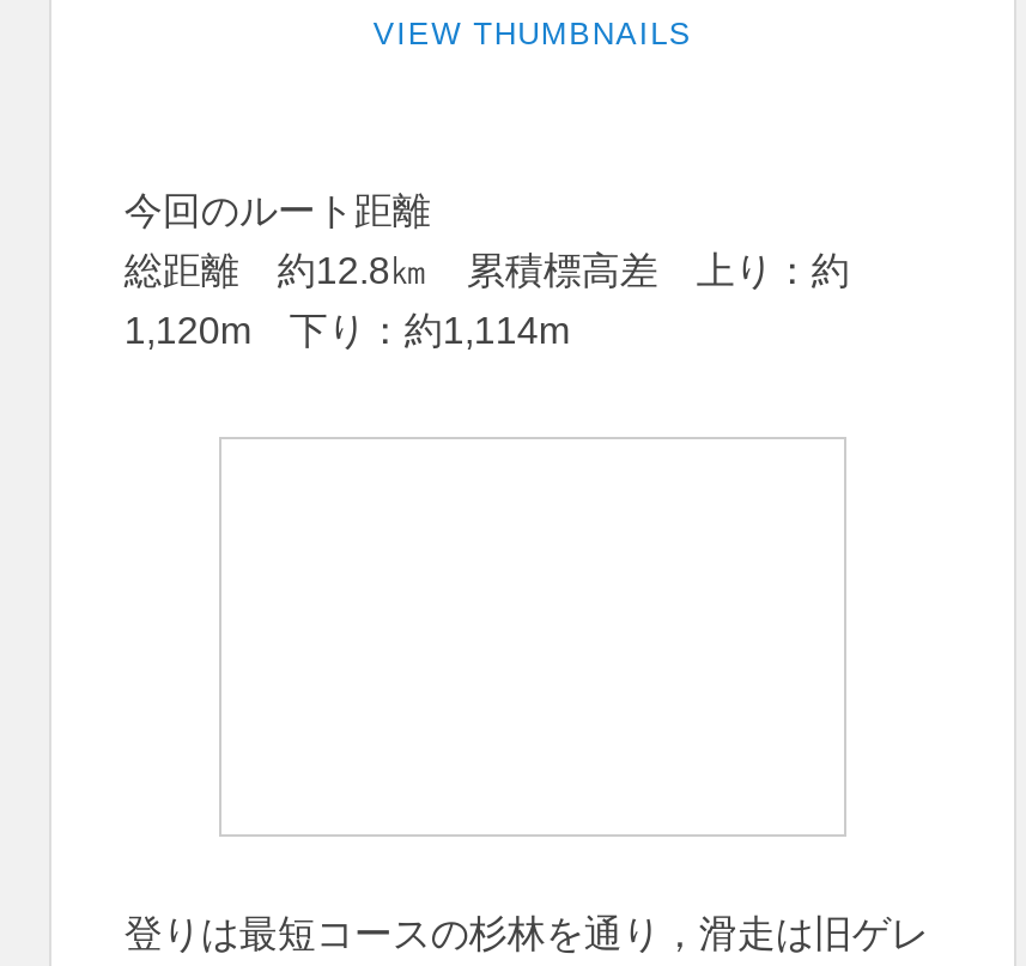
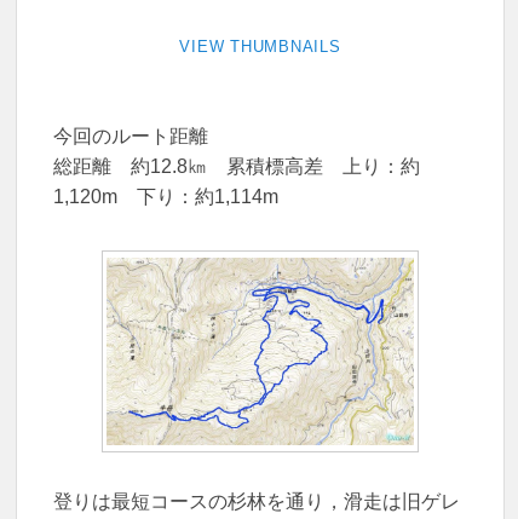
none -> [105,256,415,446] [image]

